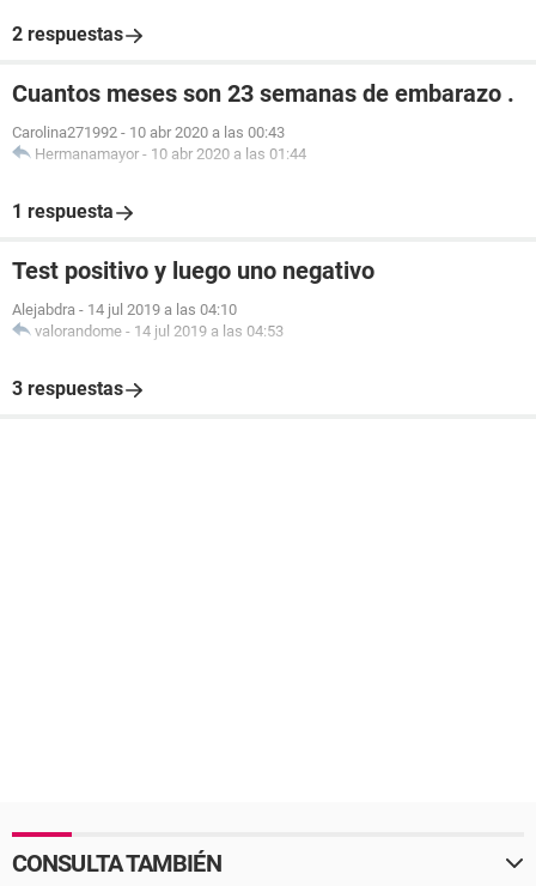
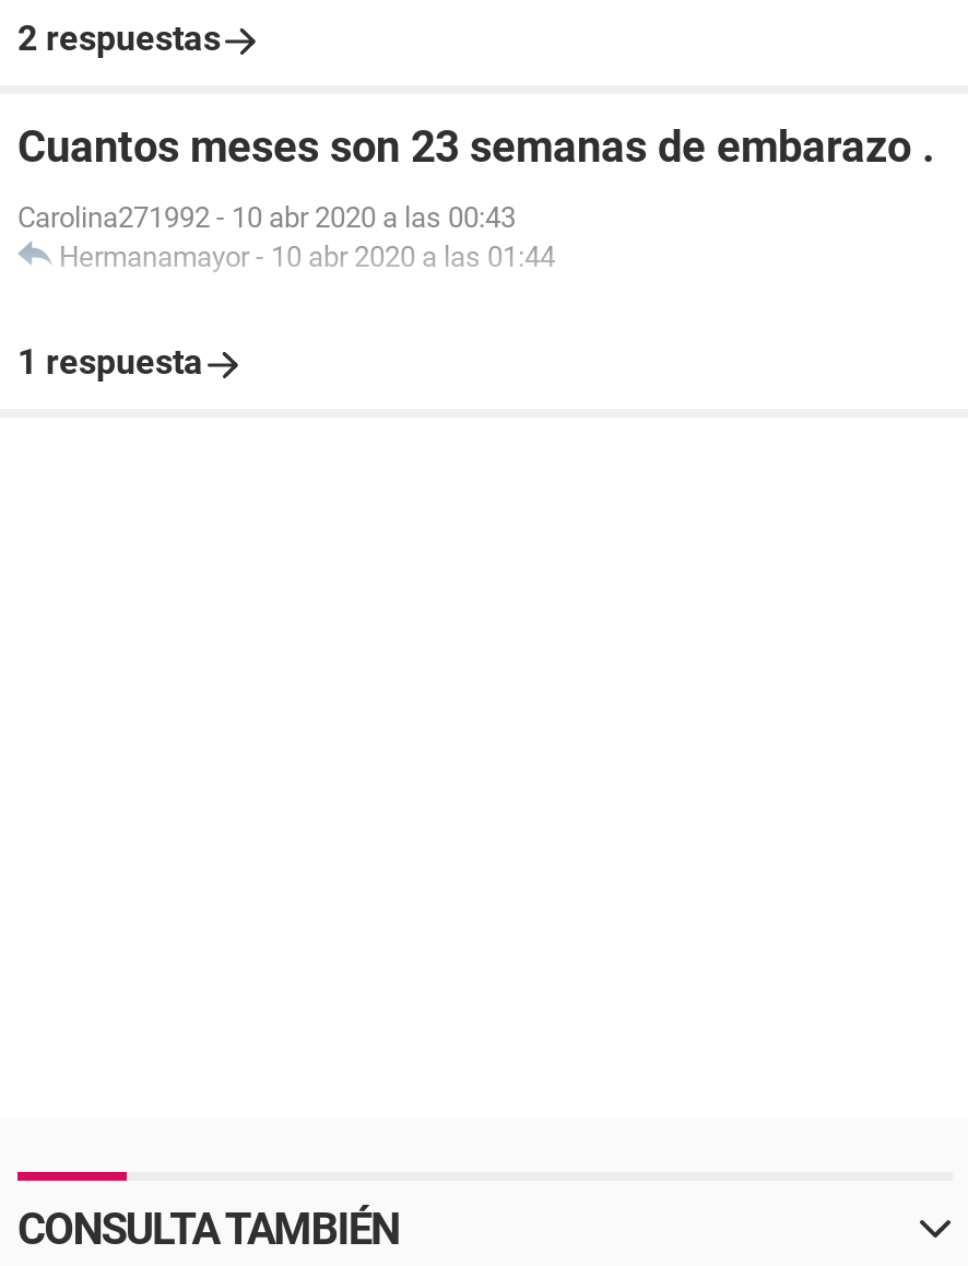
[12,256,374,400] Test positivo y luego uno negativo | Alejabdra - 14 jul 2019 a las 04:10 | valorandome - 14 jul 2019 a las 04:53 | 3 respuestas -> none

